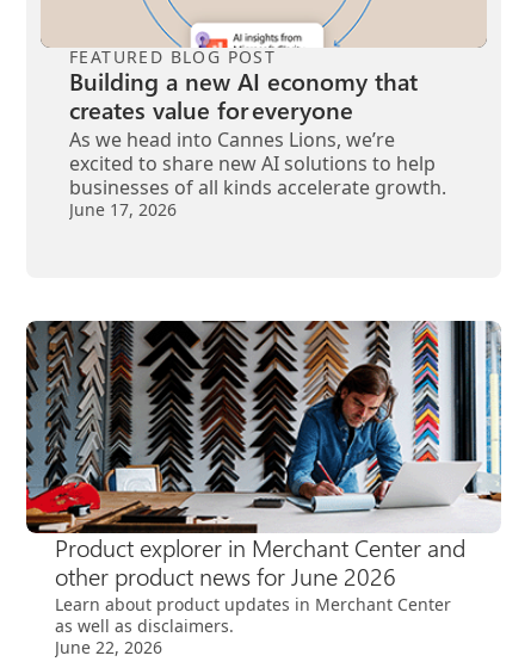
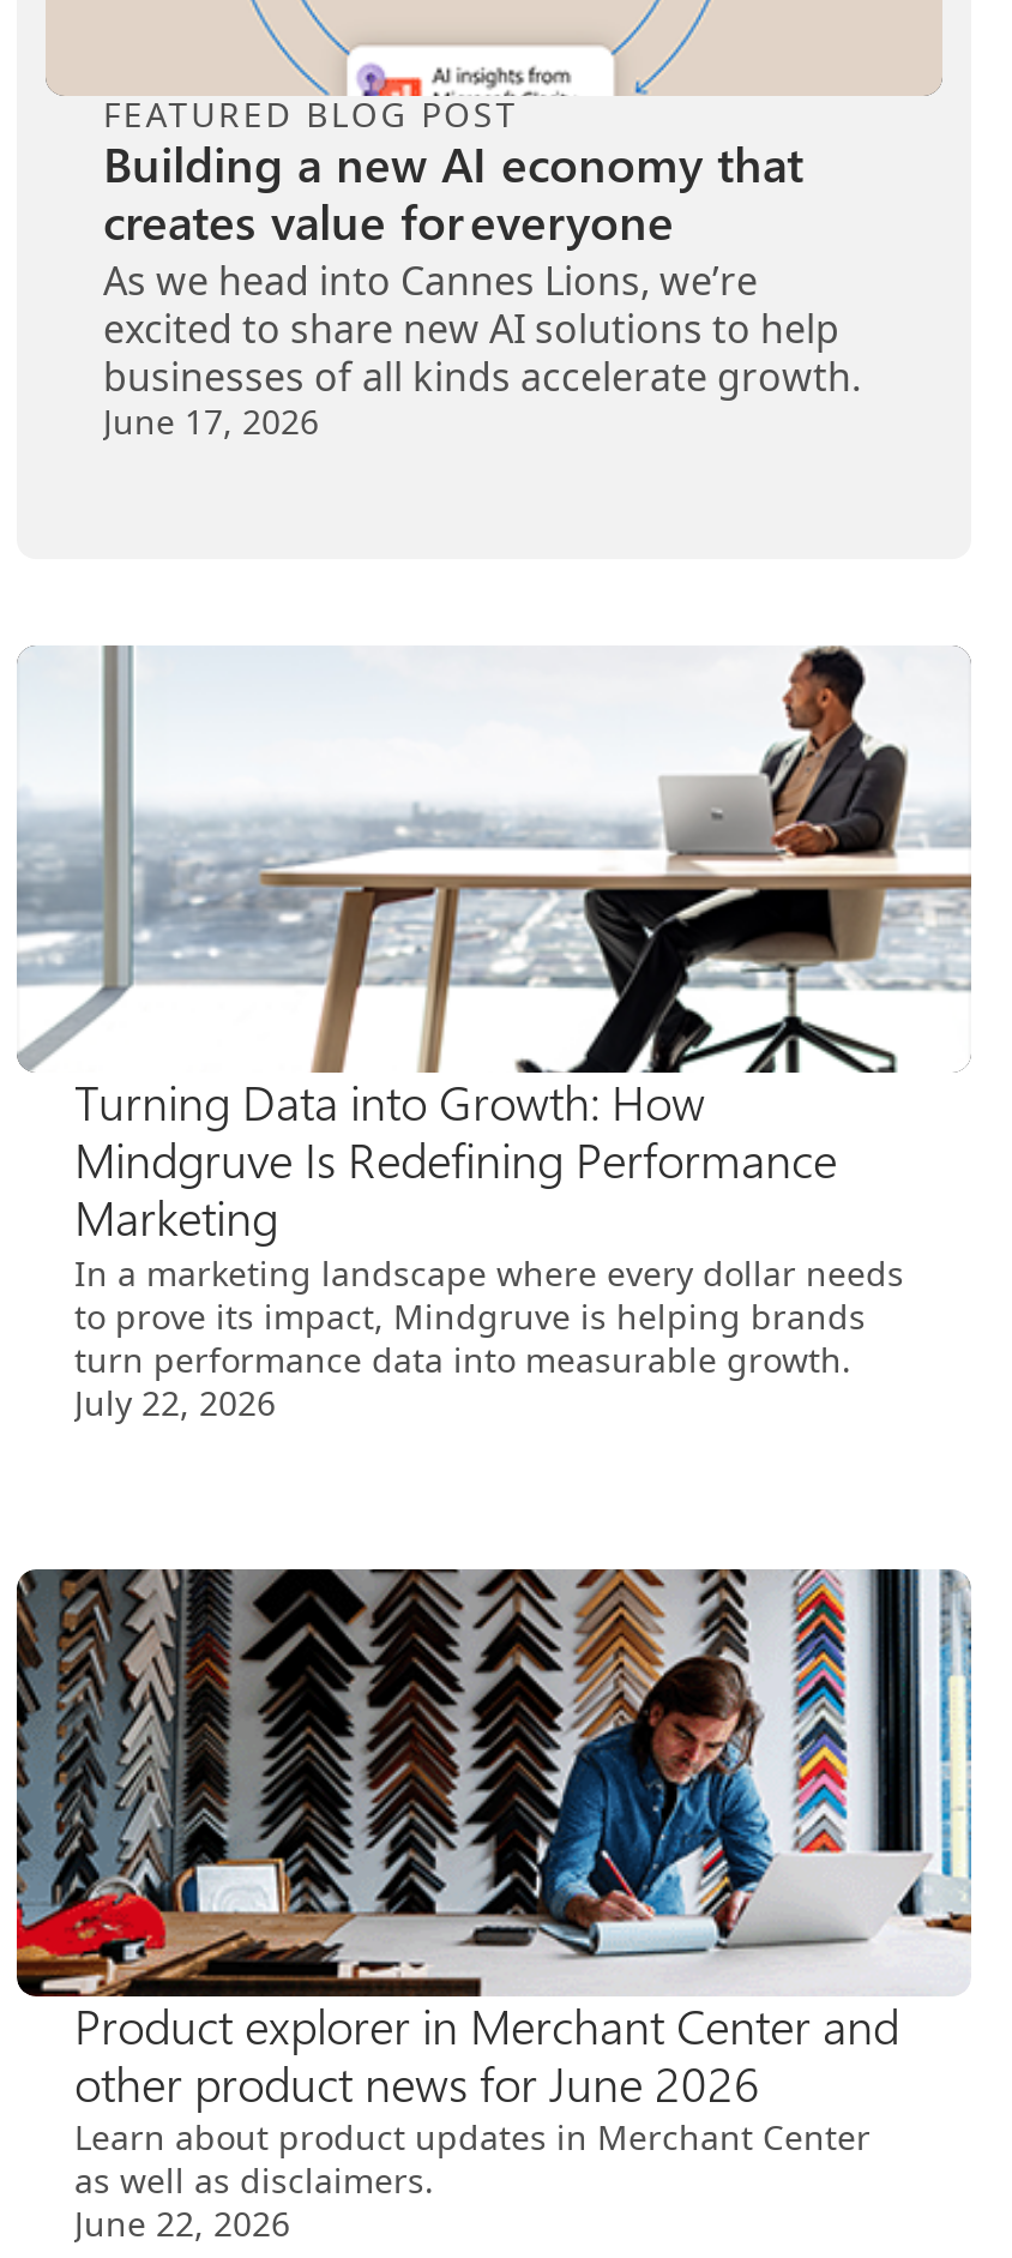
none -> [17,645,974,1424] [image] | Turning Data into Growth: How | Mindgruve Is Redefining Performance | Marketing | In a marketing landscape where every dollar needs | to prove its impact, Mindgruve is helping brands | turn performance data into measurable growth. | July 22, 2026

